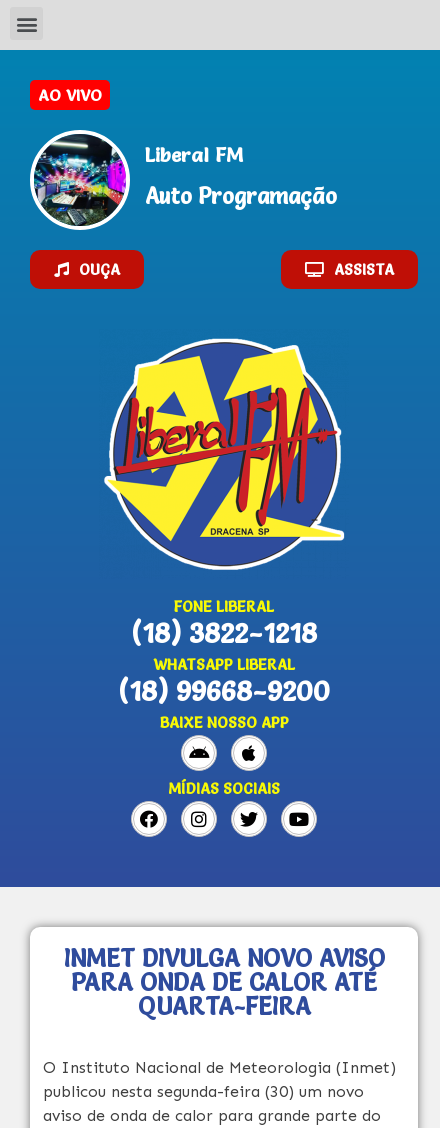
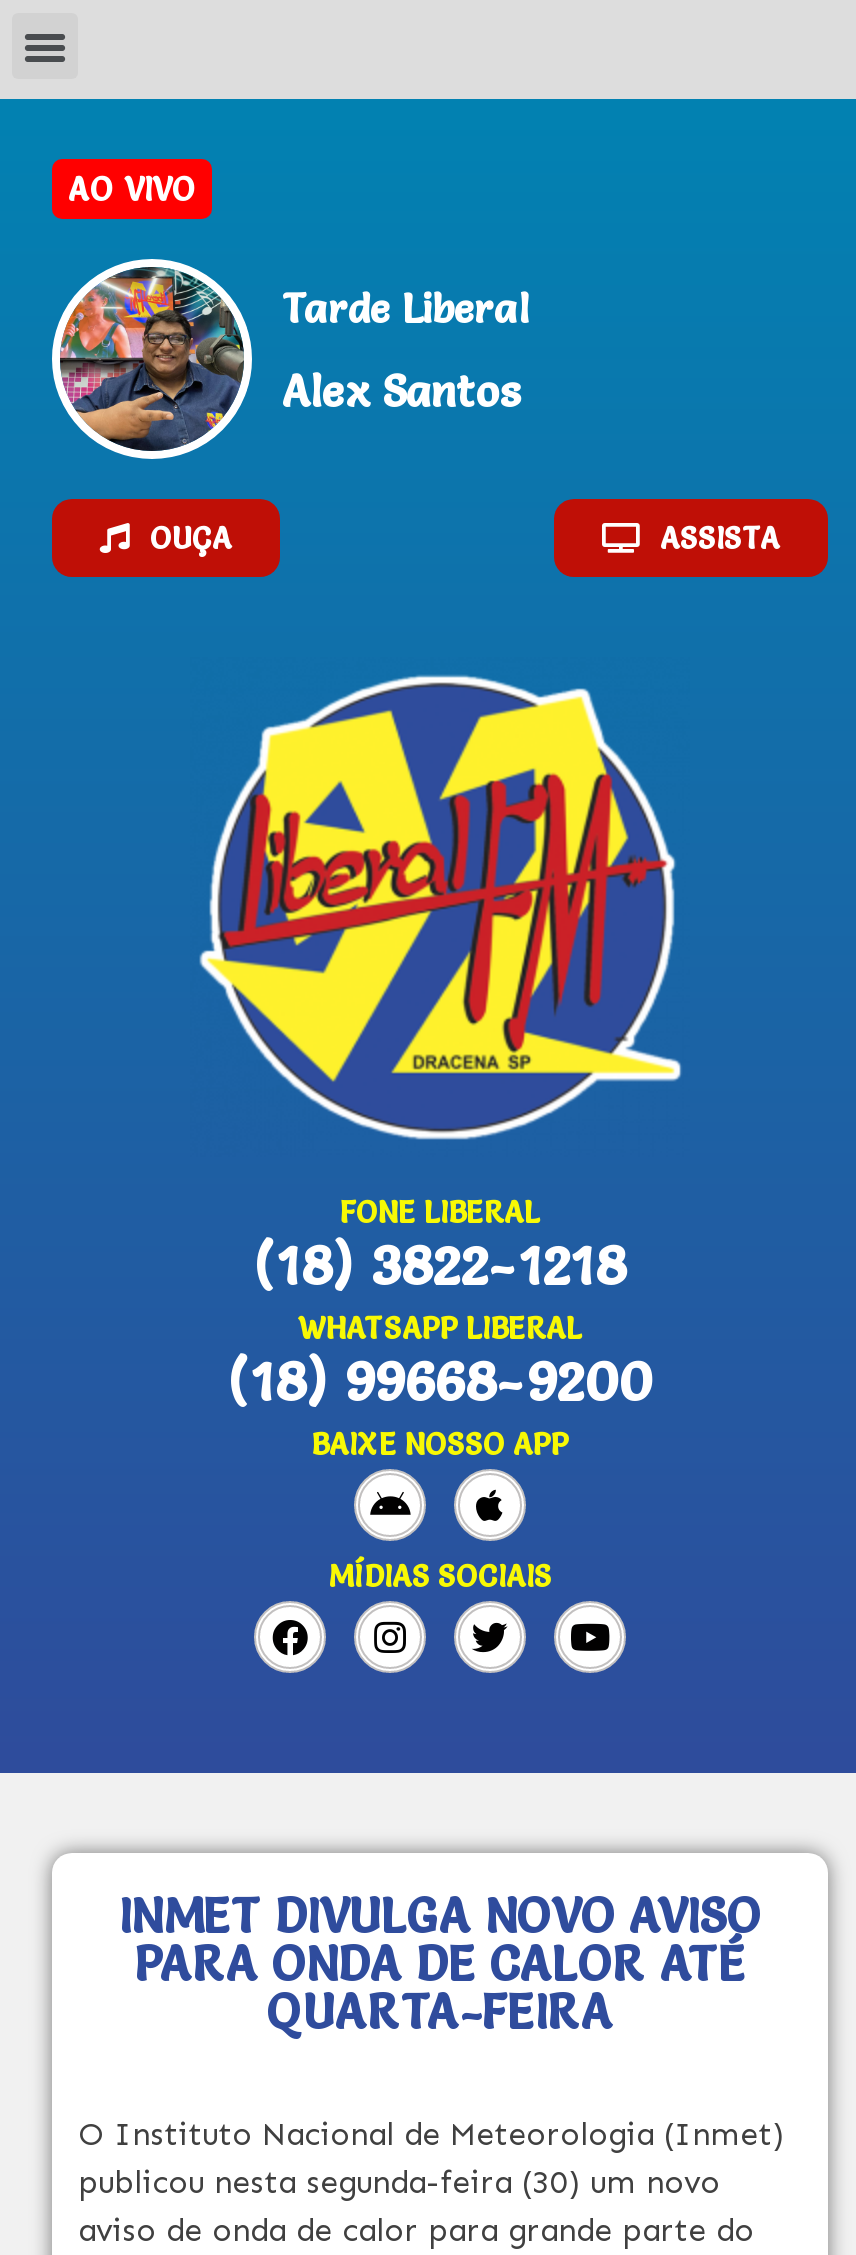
[33,134,337,224] [image] | Liberal FM | Auto Programação -> [58,169,530,449] [image] | AO VIVO | Tarde Liberal | Alex Santos

